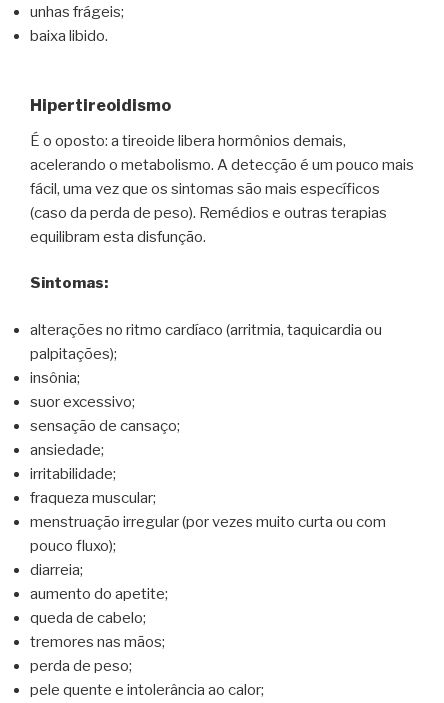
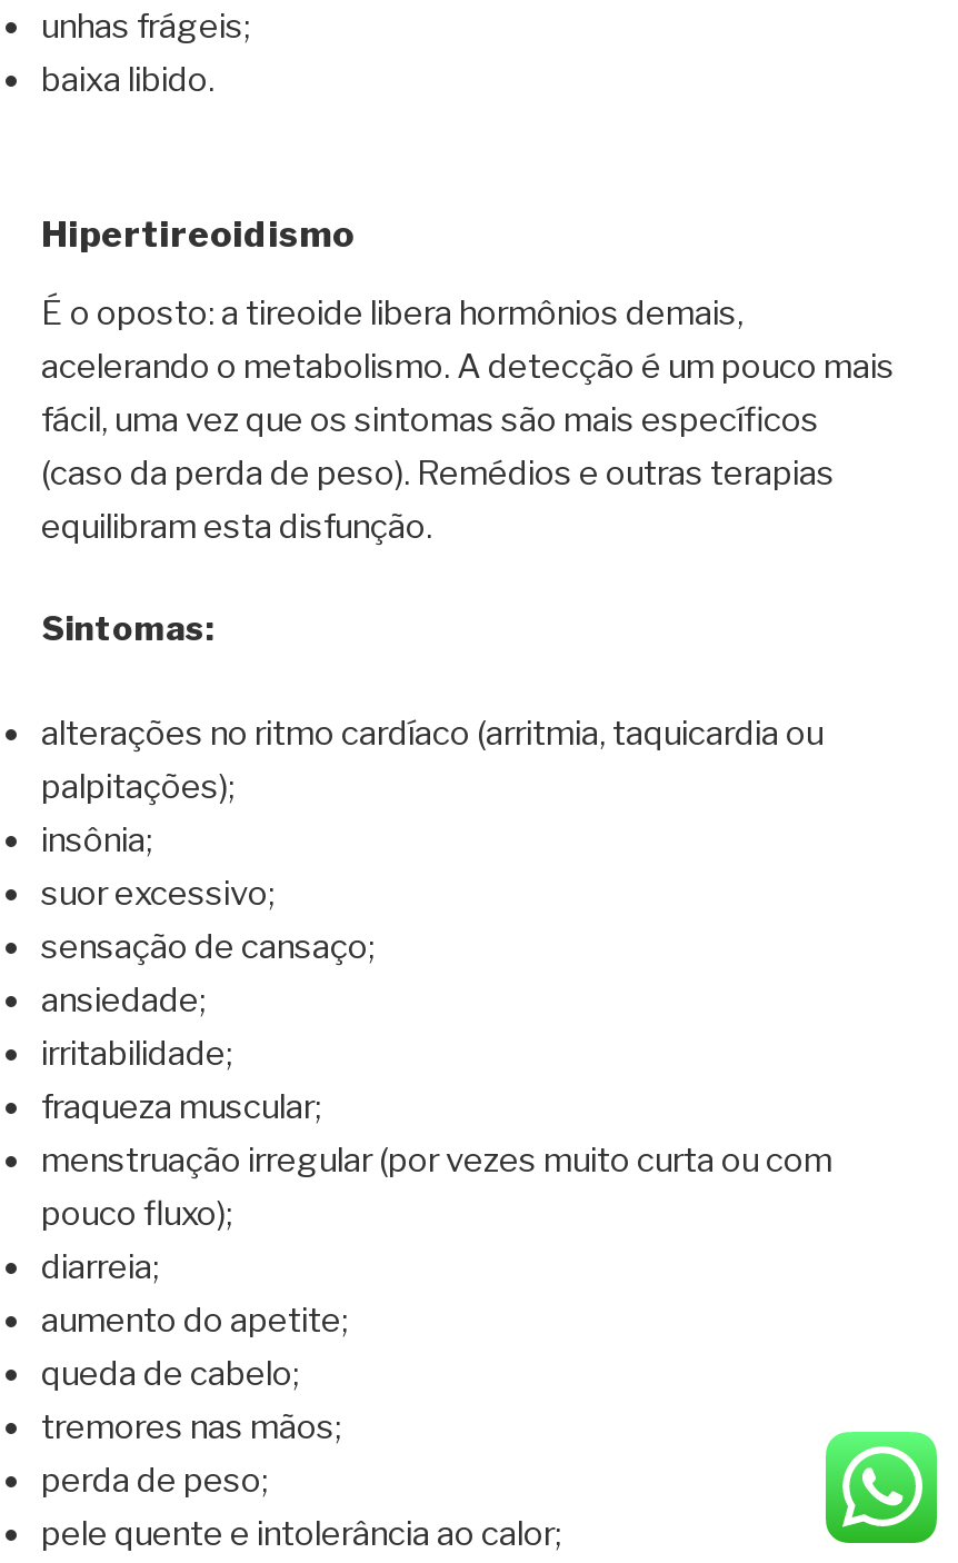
none -> [824,1430,939,1545] [image]

